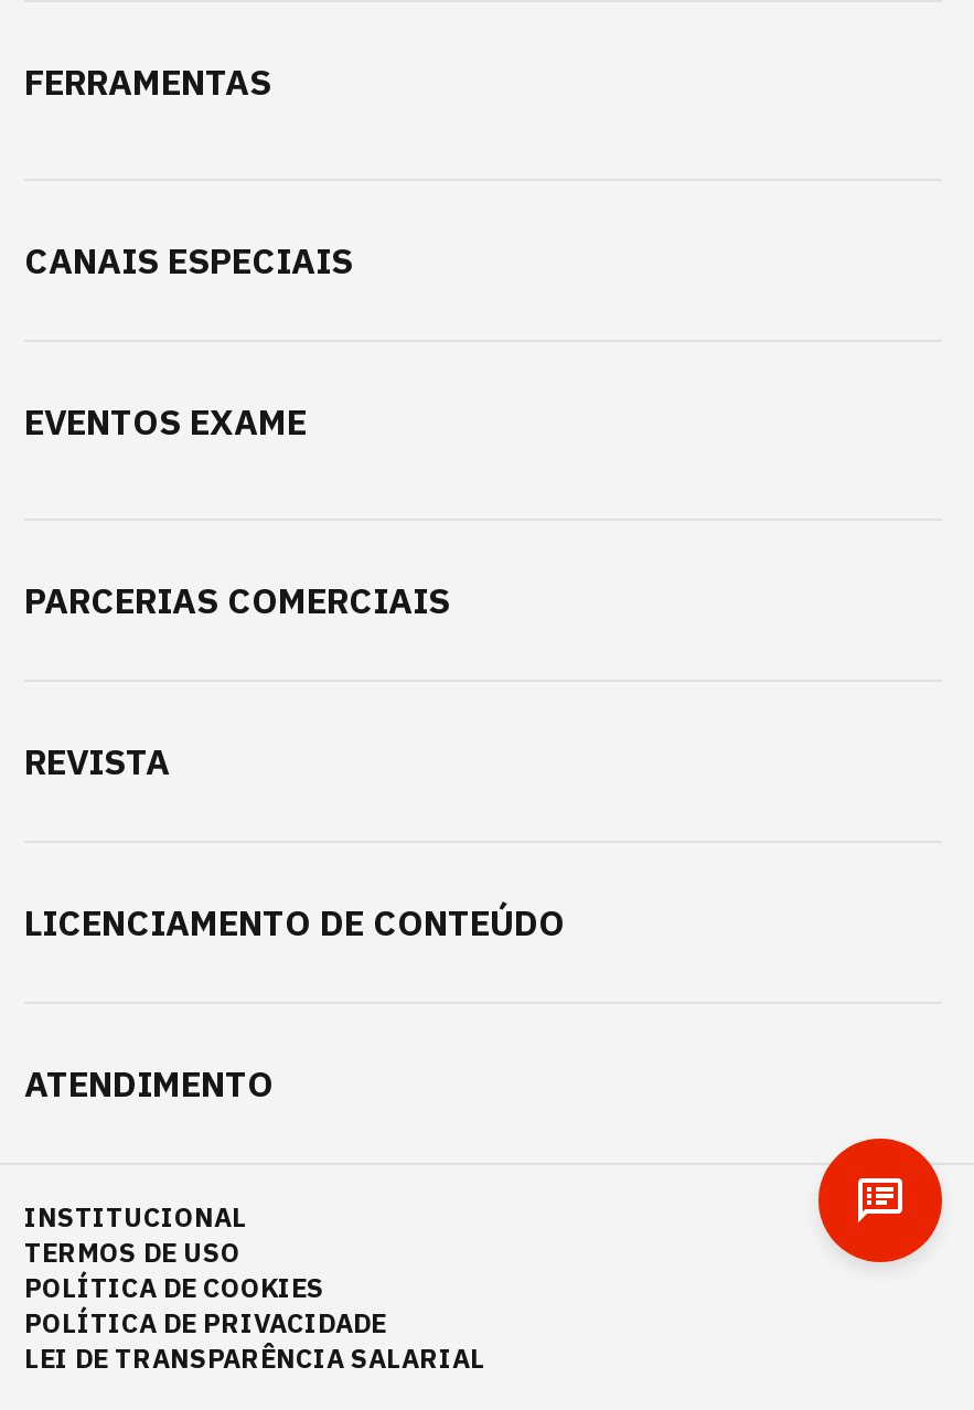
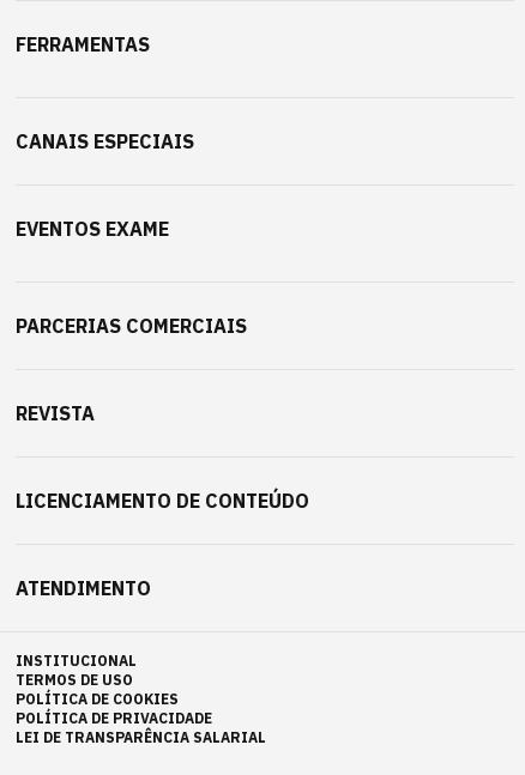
[816,1136,944,1267] [image] -> none

